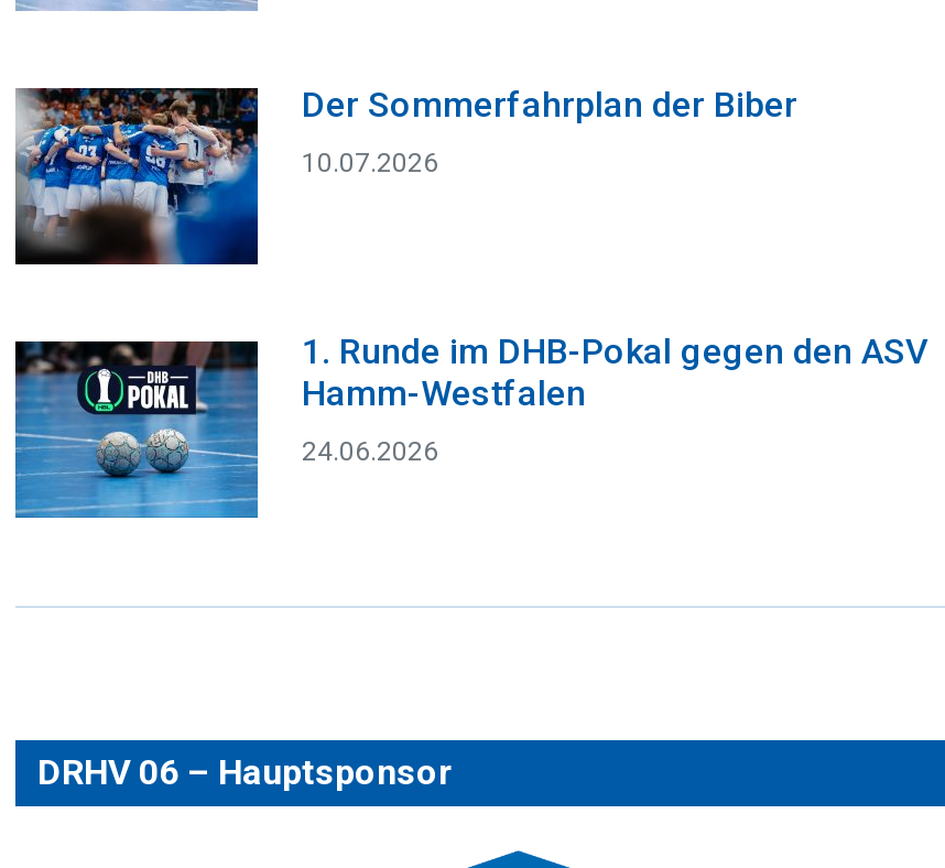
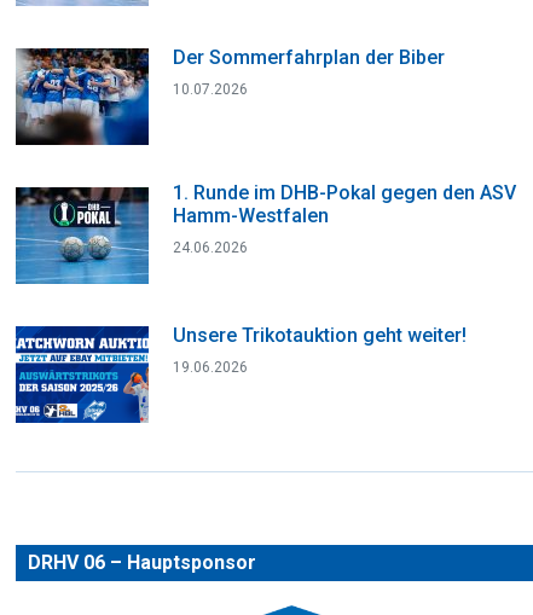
none -> [15,324,467,423] [image] | Unsere Trikotauktion geht weiter! | 19.06.2026

